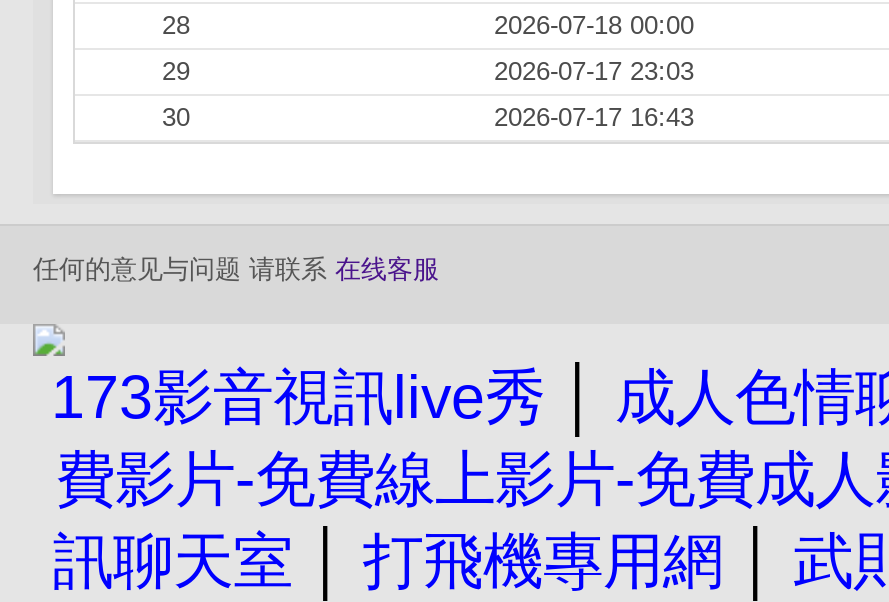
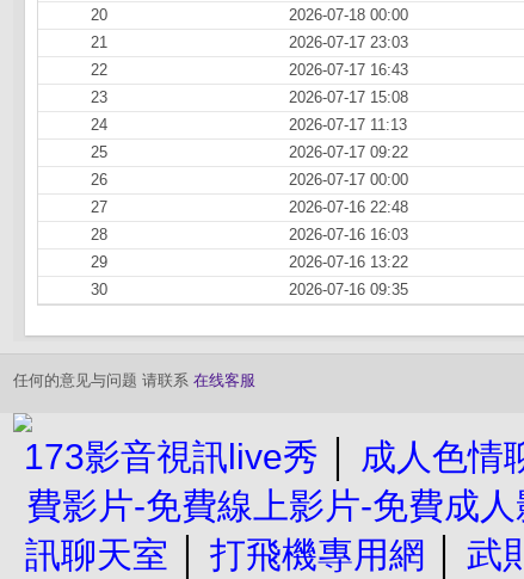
[162,10,190,40] 28 -> [90,6,107,24] 20
[162,56,190,86] 29 -> [90,33,107,51] 21
[162,102,190,132] 30 -> [90,61,107,79] 22
none -> [90,88,408,298] 23 | 2026-07-17 15:08 | 24 | 2026-07-17 11:13 | 25 | 2026-07-17 09:22 | 26 | 2026-07-17 00:00 | 27 | 2026-07-16 22:48 | 28 | 2026-07-16 16:03 | 29 | 2026-07-16 13:22 | 30 | 2026-07-16 09:35

